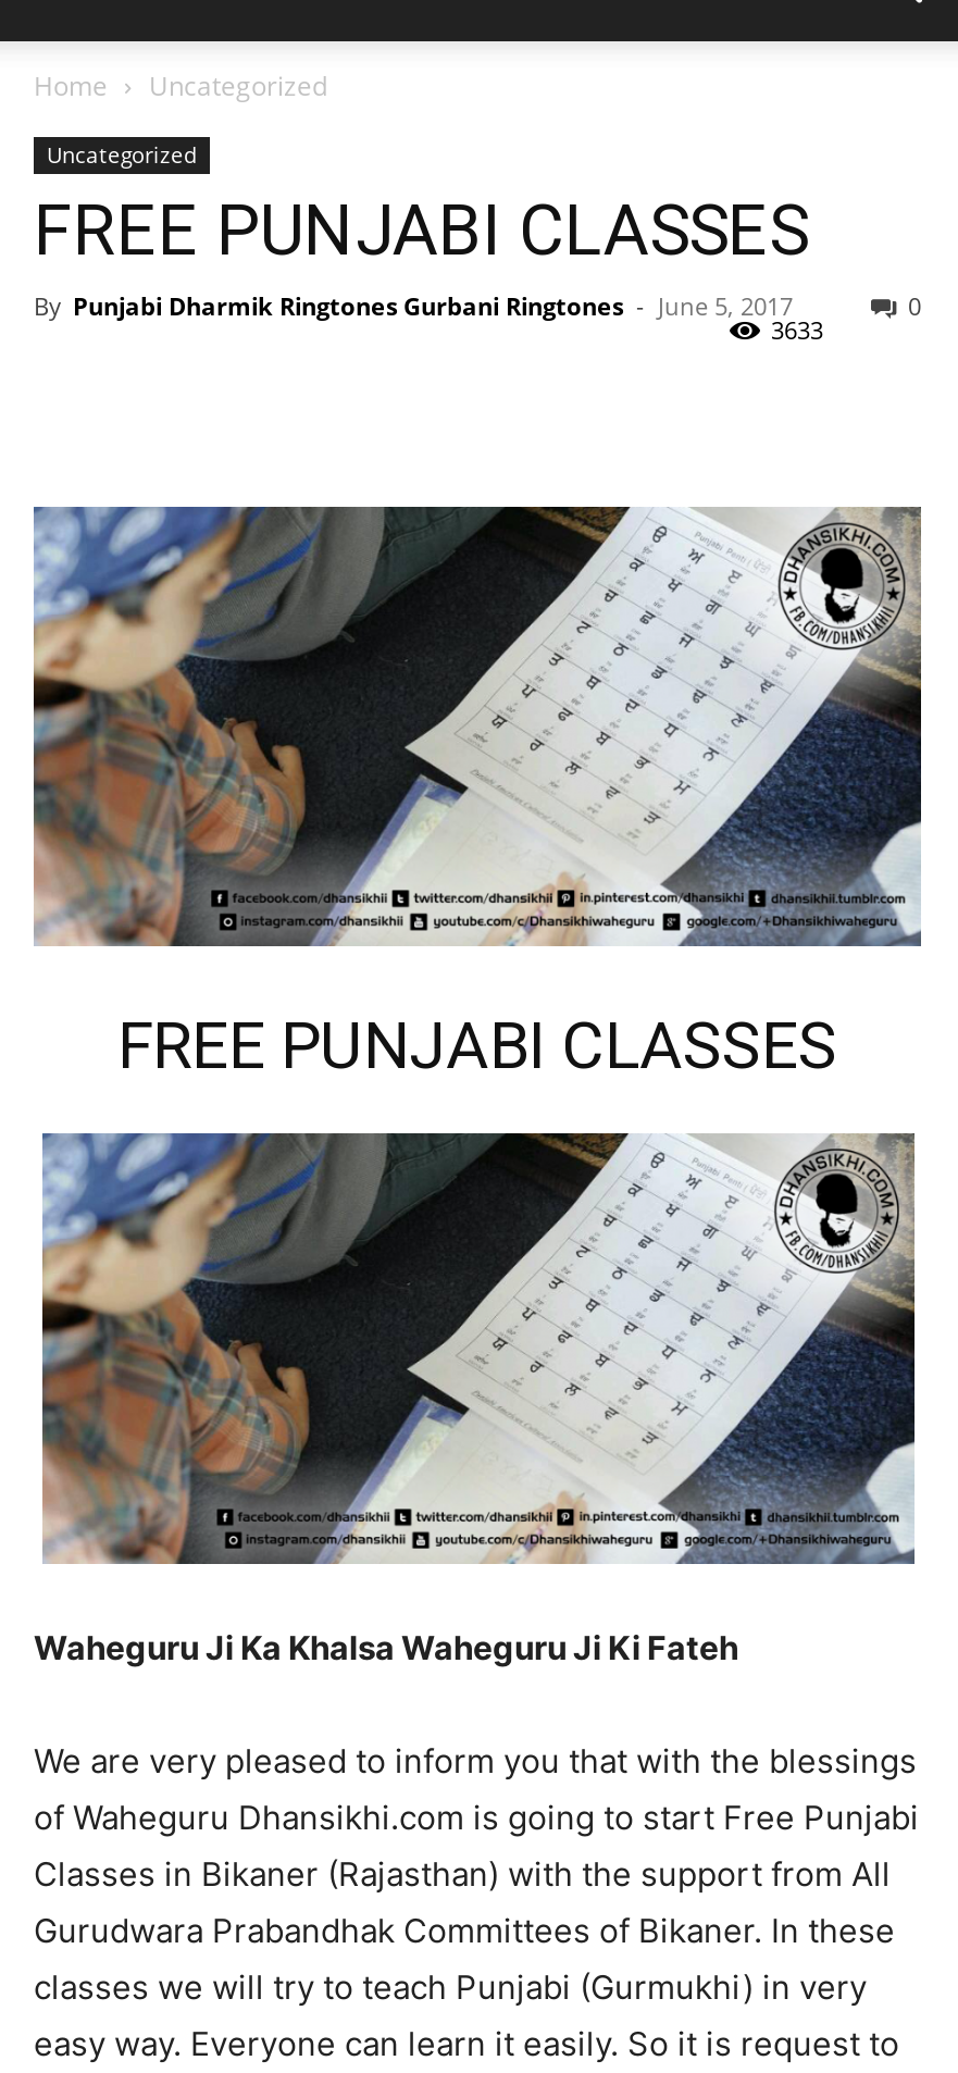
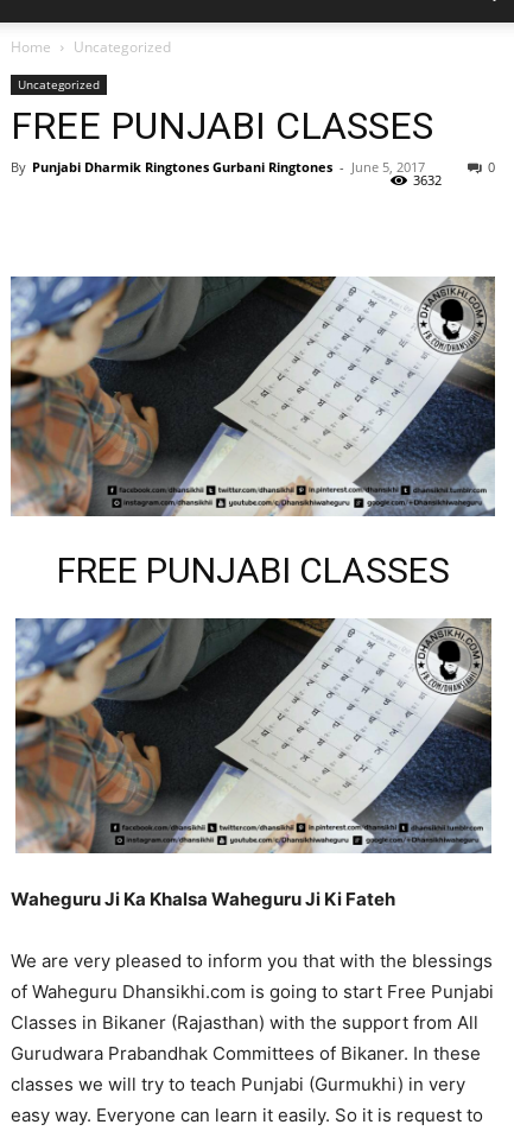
[771,313,823,346] 3633 -> [413,171,442,189] 3632

